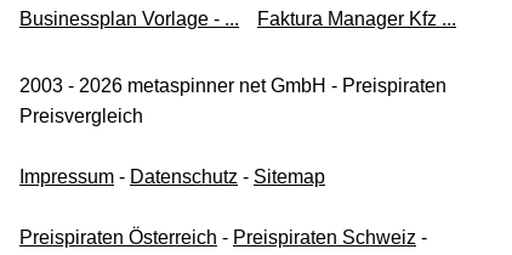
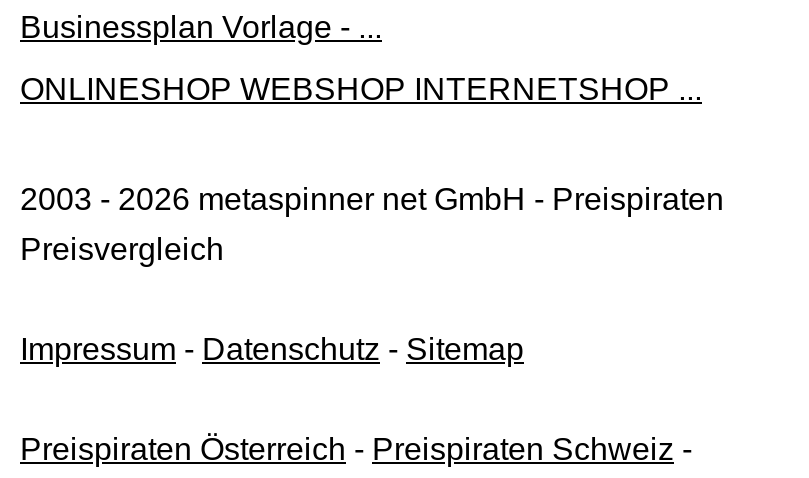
[257,9,456,29] Faktura Manager Kfz ... -> [20,72,702,106] ONLINESHOP WEBSHOP INTERNETSHOP ...

